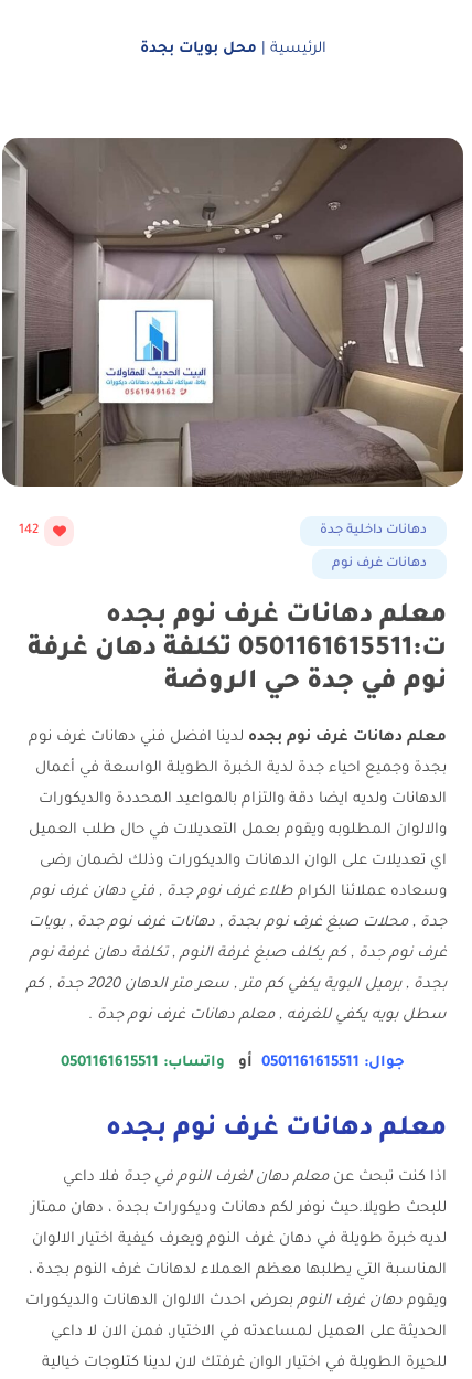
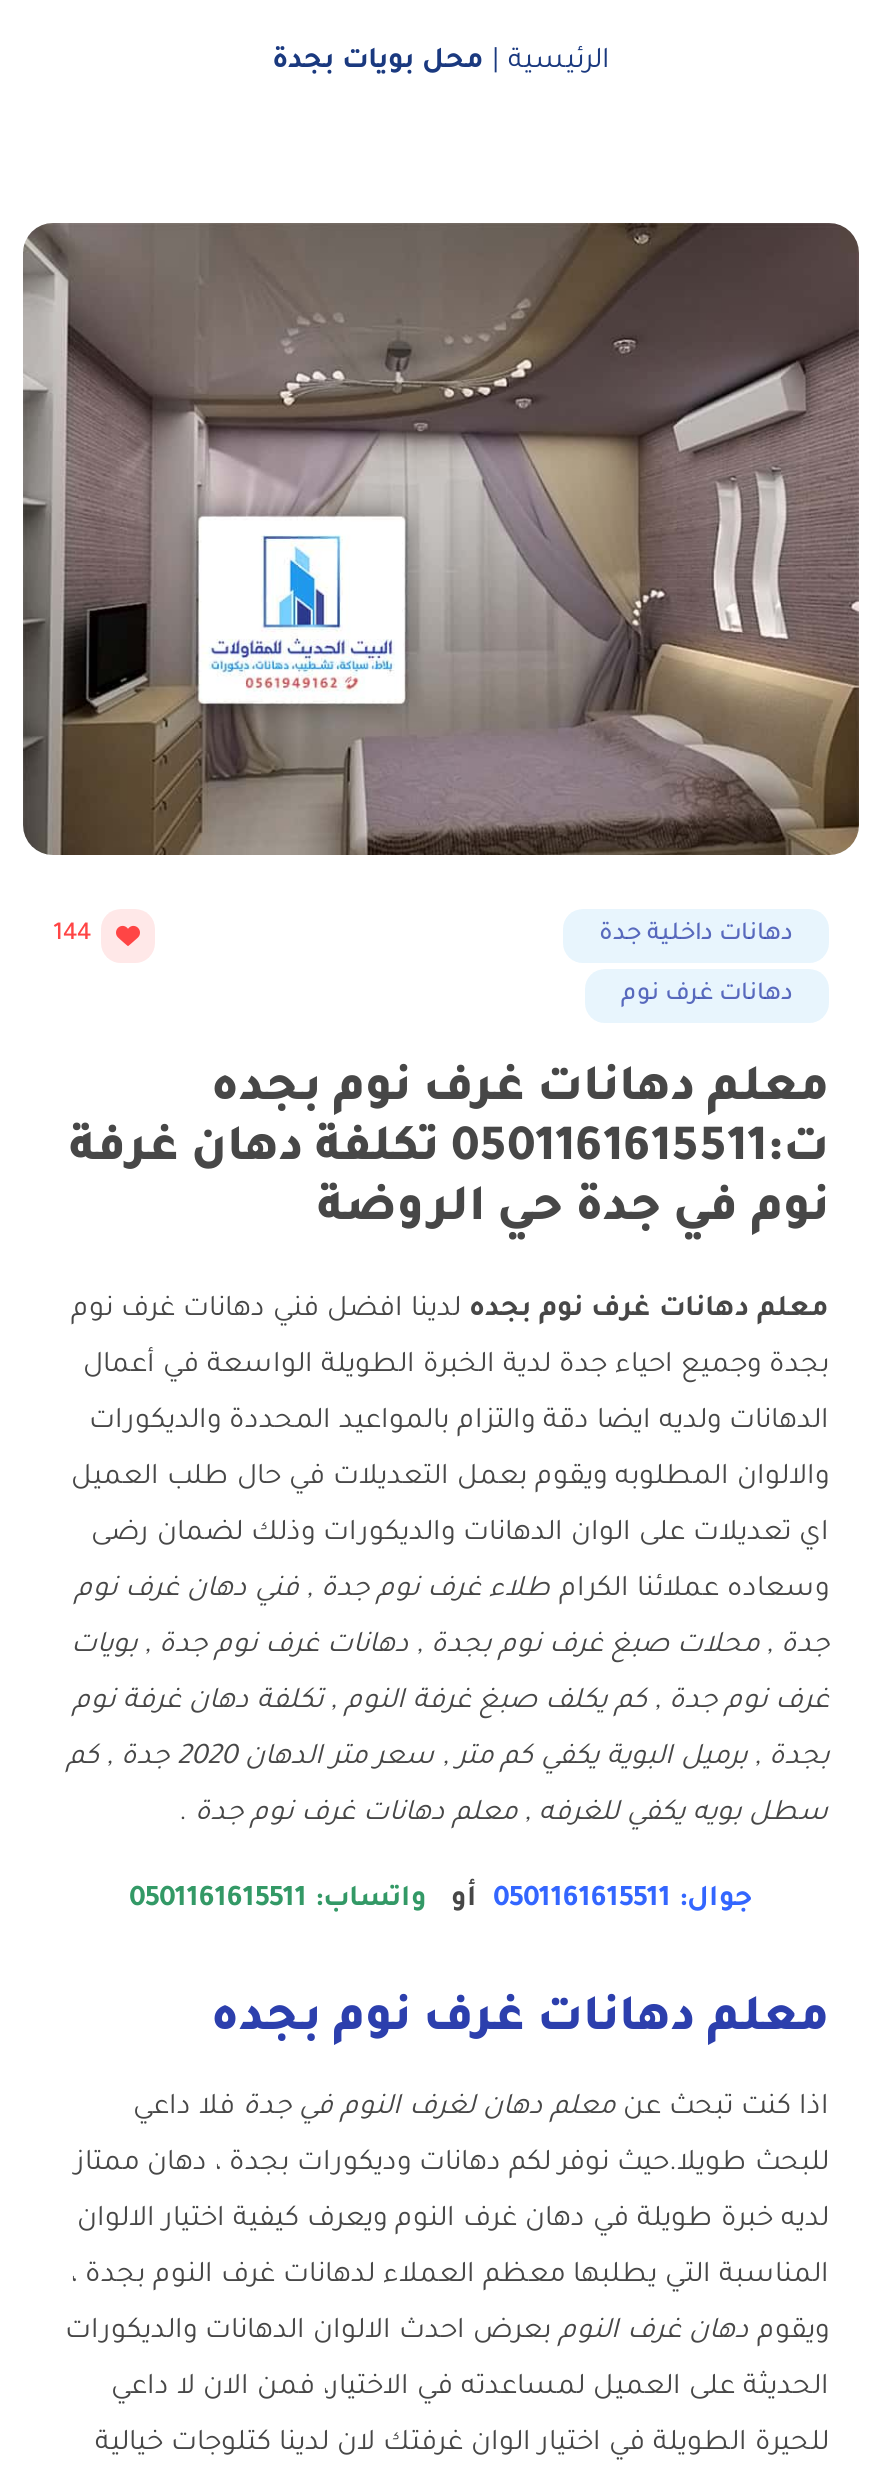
[19,524,39,538] 142 -> [53,923,91,949] 144

